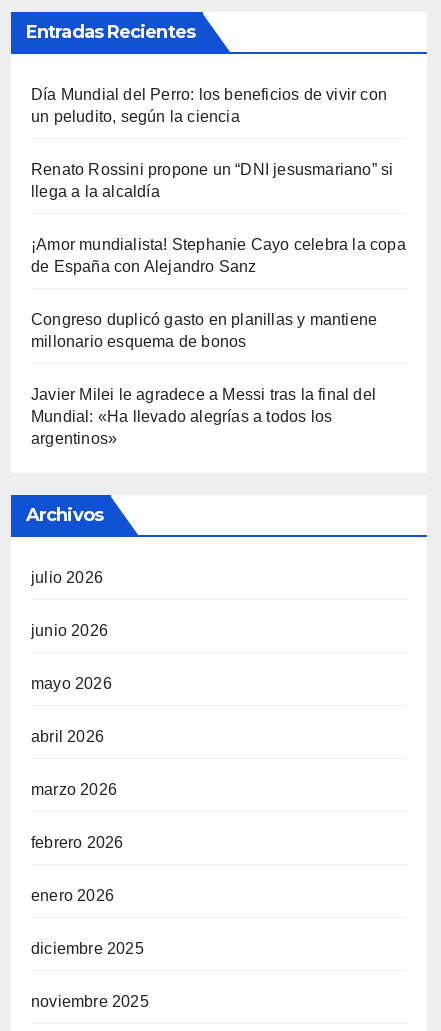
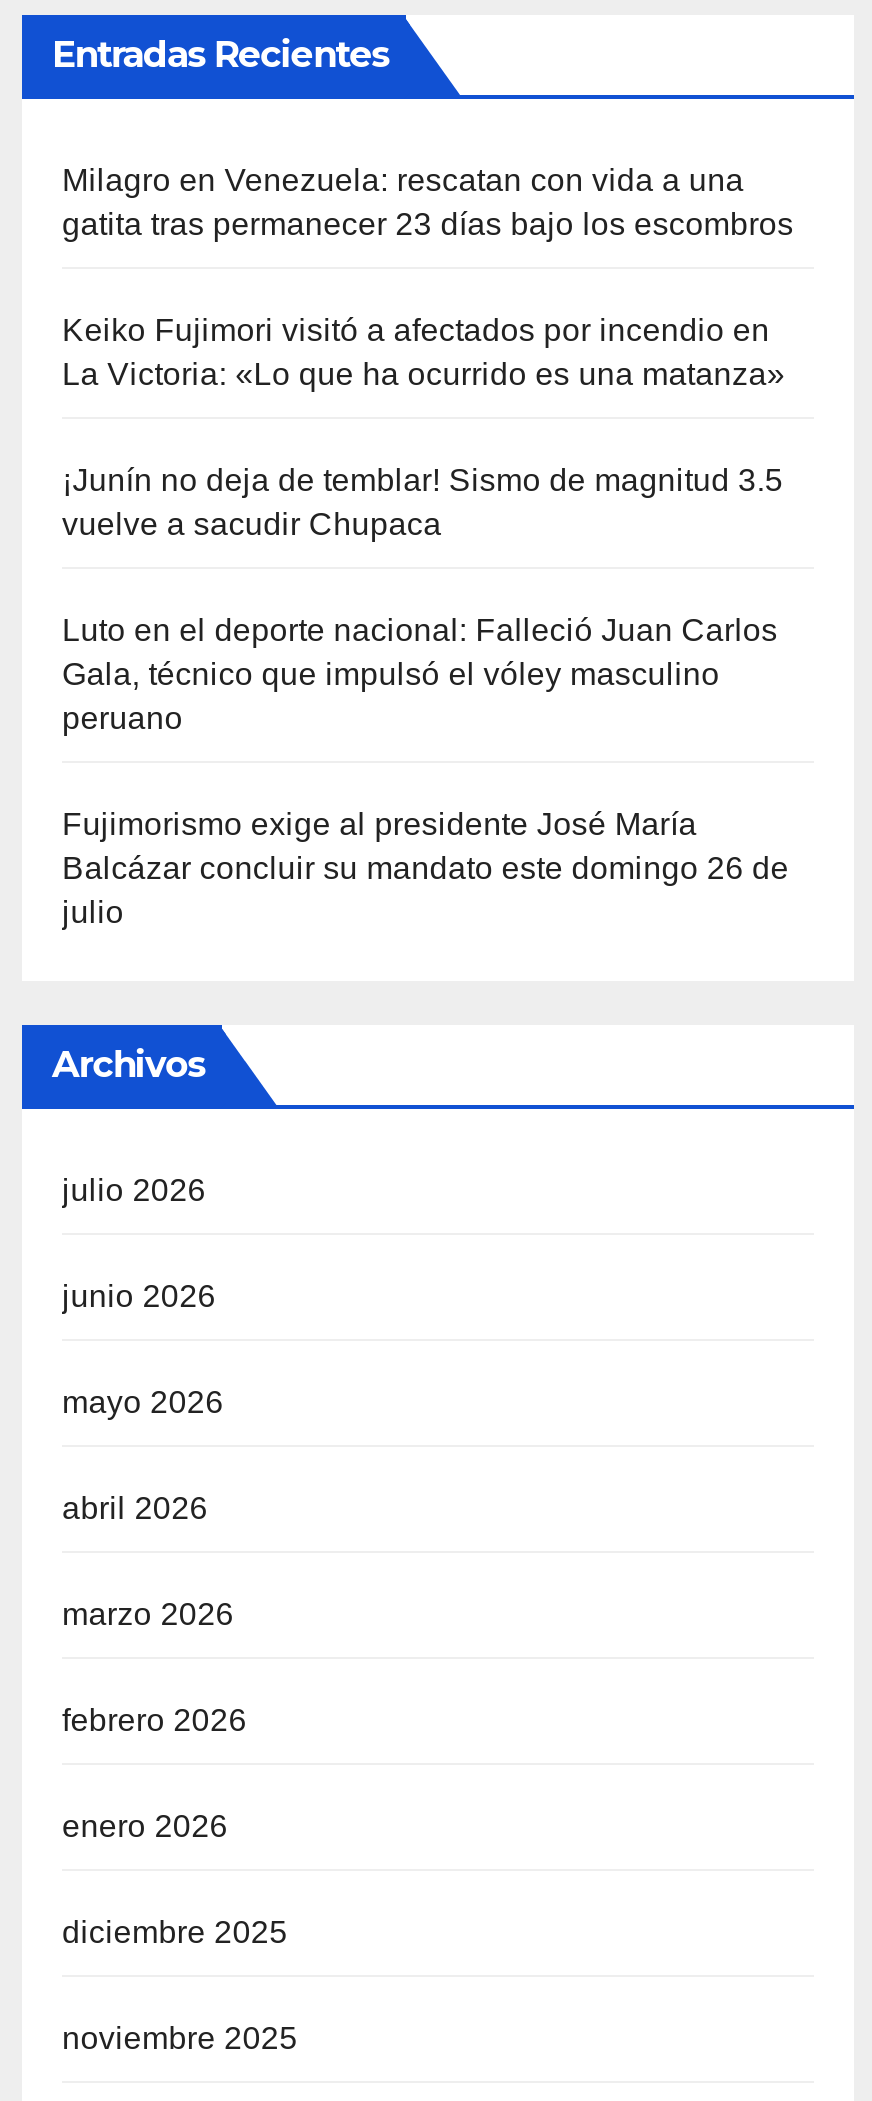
[31,86,387,125] Día Mundial del Perro: los beneficios de vivir con | un peludito, según la ciencia -> [62,164,794,242] Milagro en Venezuela: rescatan con vida a una | gatita tras permanecer 23 días bajo los escombros
[31,161,393,200] Renato Rossini propone un “DNI jesusmariano” si | llega a la alcaldía -> [62,314,785,392] Keiko Fujimori visitó a afectados por incendio en | La Victoria: «Lo que ha ocurrido es una matanza»
[31,236,406,275] ¡Amor mundialista! Stephanie Cayo celebra la copa | de España con Alejandro Sanz -> [62,464,783,542] ¡Junín no deja de temblar! Sismo de magnitud 3.5 | vuelve a sacudir Chupaca
[31,311,377,350] Congreso duplicó gasto en planillas y mantiene | millonario esquema de bonos -> [62,614,778,736] Luto en el deporte nacional: Falleció Juan Carlos | Gala, técnico que impulsó el vóley masculino | peruano
[31,386,376,447] Javier Milei le agradece a Messi tras la final del | Mundial: «Ha llevado alegrías a todos los | argentinos» -> [62,808,789,930] Fujimorismo exige al presidente José María | Balcázar concluir su mandato este domingo 26 de | julio

